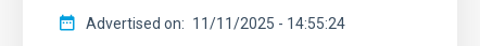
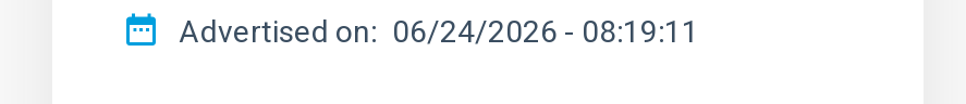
[86,15,345,32] Advertised on 11/11/2025 - 14:55:24 -> [179,14,699,48] Advertised on 06/24/2026 - 08:19:11

